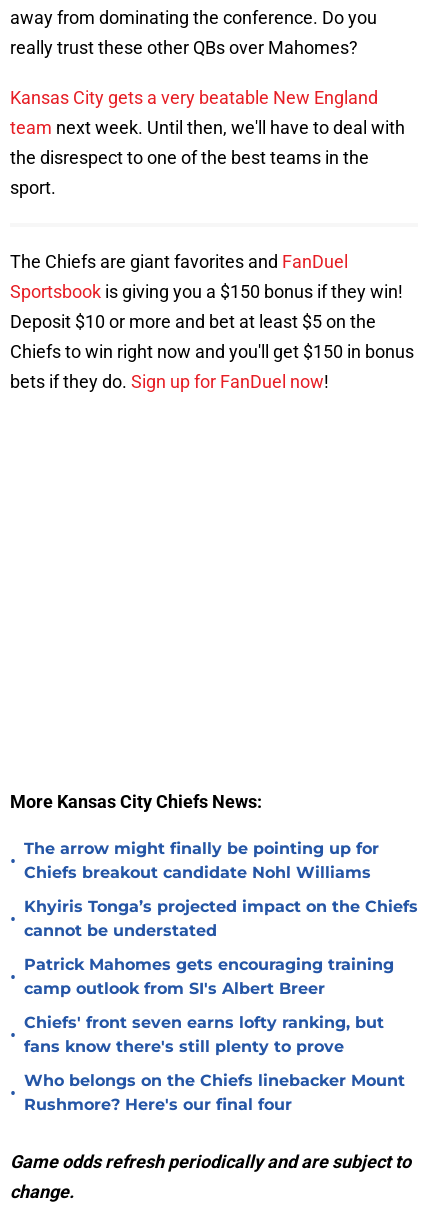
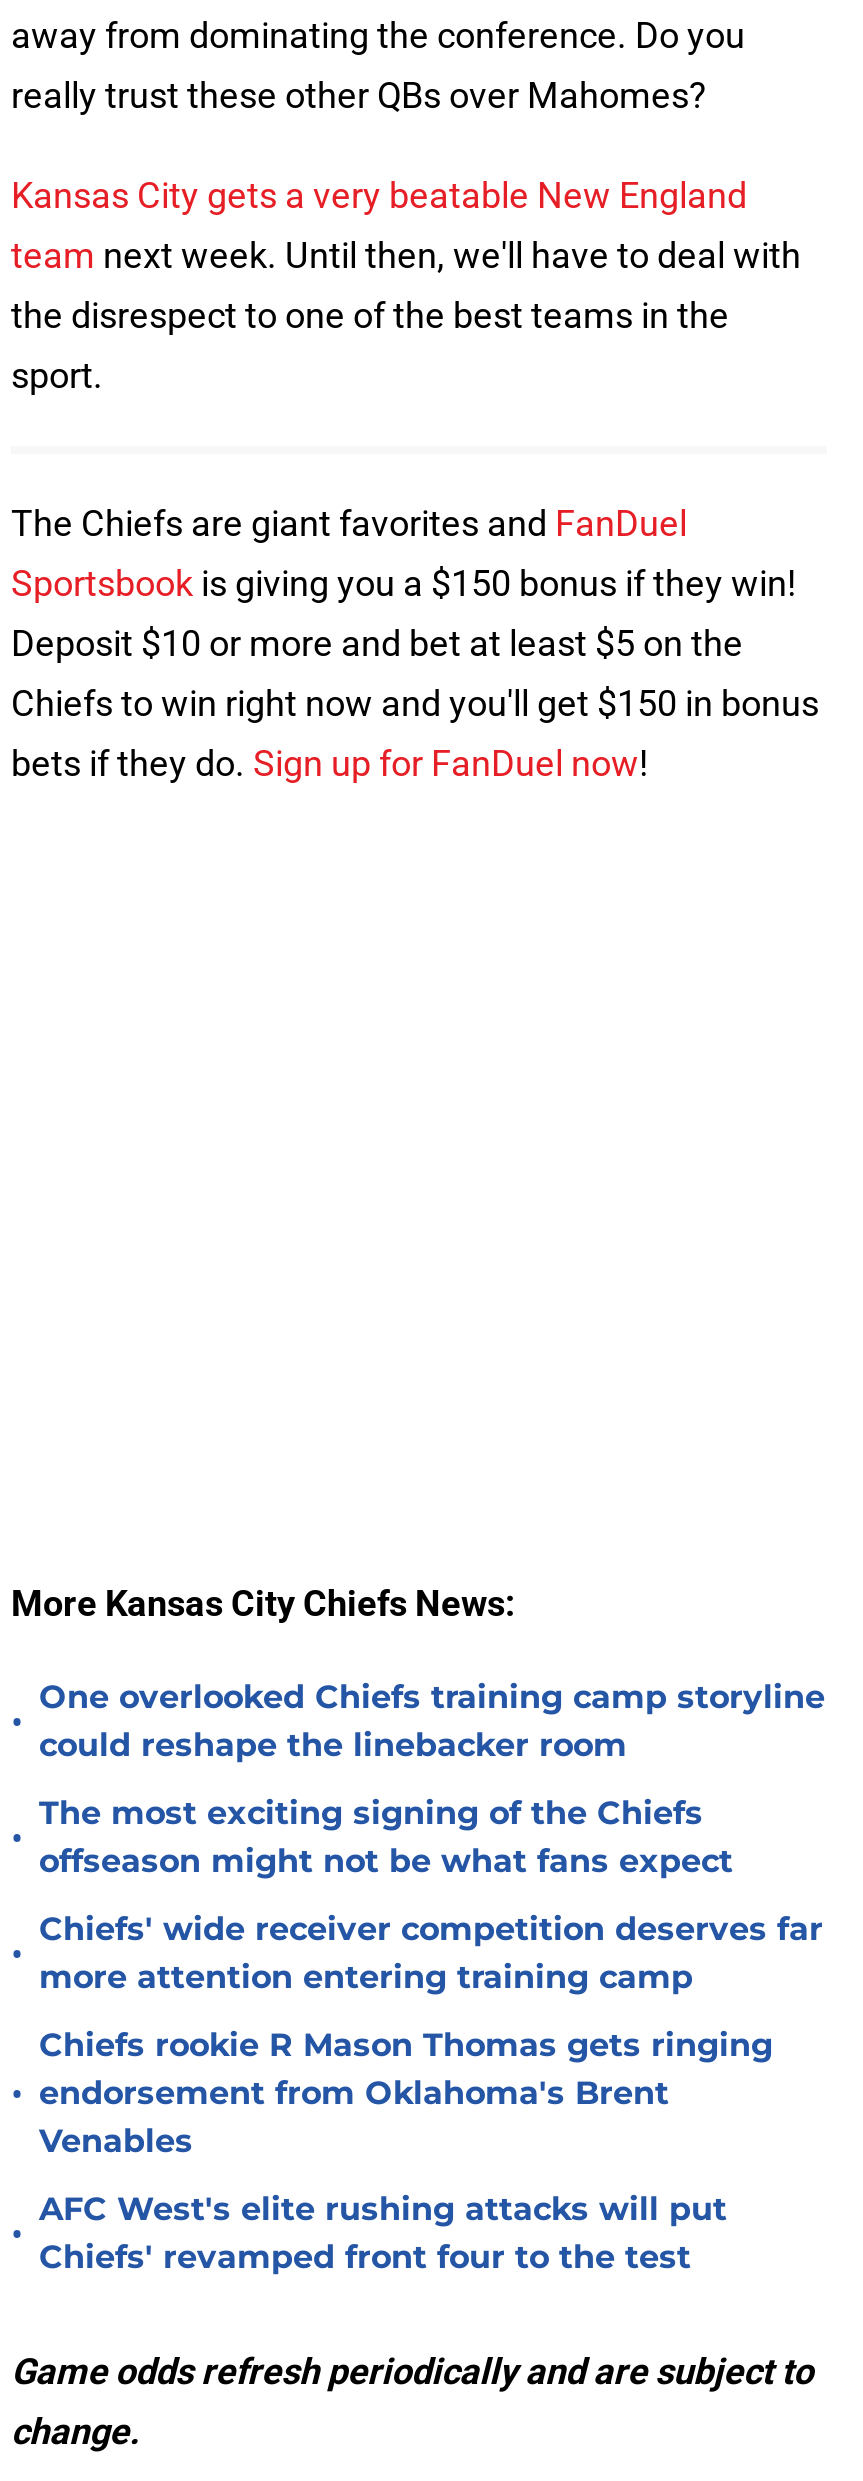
[24,839,379,882] The arrow might finally be pointing up for | Chiefs breakout candidate Nohl Williams -> [39,1678,825,1764] One overlooked Chiefs training camp storyline | could reshape the linebacker room
[24,897,418,940] Khyiris Tonga’s projected impact on the Chiefs | cannot be understated -> [39,1794,733,1880] The most exciting signing of the Chiefs | offseason might not be what fans expect
[24,955,394,998] Patrick Mahomes gets encouraging training | camp outlook from SI's Albert Breer -> [39,1910,823,1996] Chiefs' wide receiver competition deserves far | more attention entering training camp
[24,1013,384,1056] Chiefs' front seven earns lofty ranking, but | fans know there's still plenty to prove -> [39,2026,773,2160] Chiefs rookie R Mason Thomas gets ringing | endorsement from Oklahoma's Brent | Venables
[24,1071,405,1114] Who belongs on the Chiefs linebacker Mount | Rushmore? Here's our final four -> [39,2190,727,2276] AFC West's elite rushing attacks will put | Chiefs' revamped front four to the test

